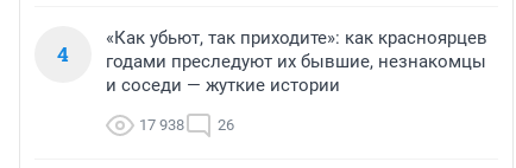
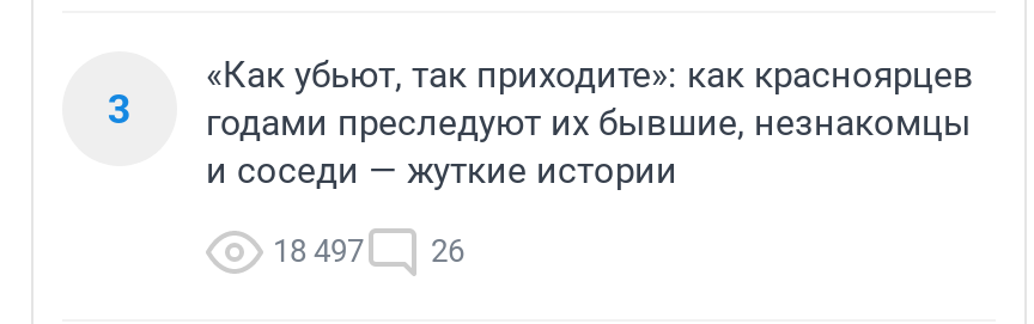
[56,40,486,72] 4 годами преследуют их бывшие, незнакомцы -> [108,80,972,145] 3 годами преследуют их бывшие, незнакомцы
[139,116,234,134] 17 938 26 -> [273,233,464,269] 18 497 26

